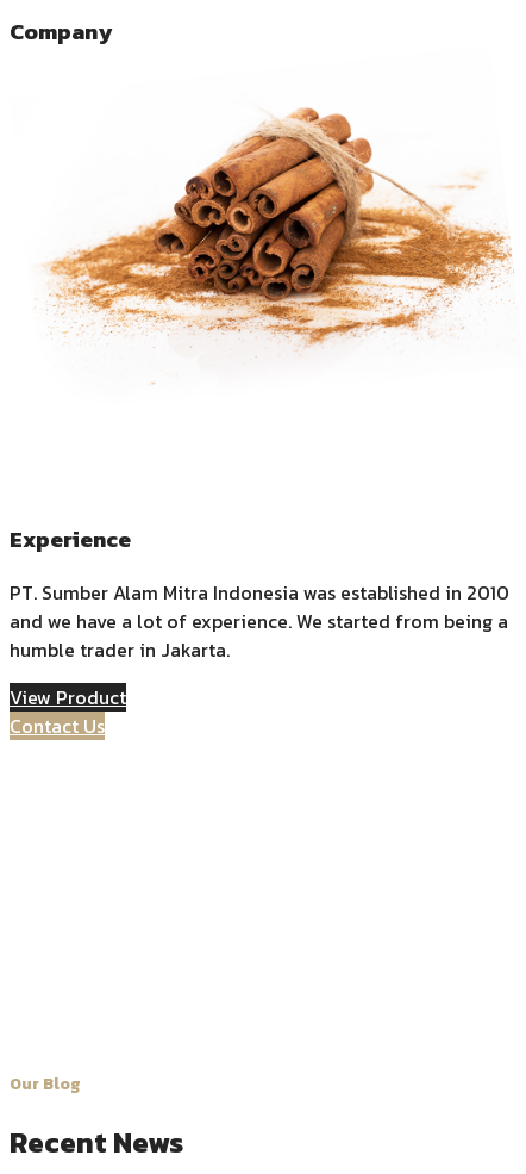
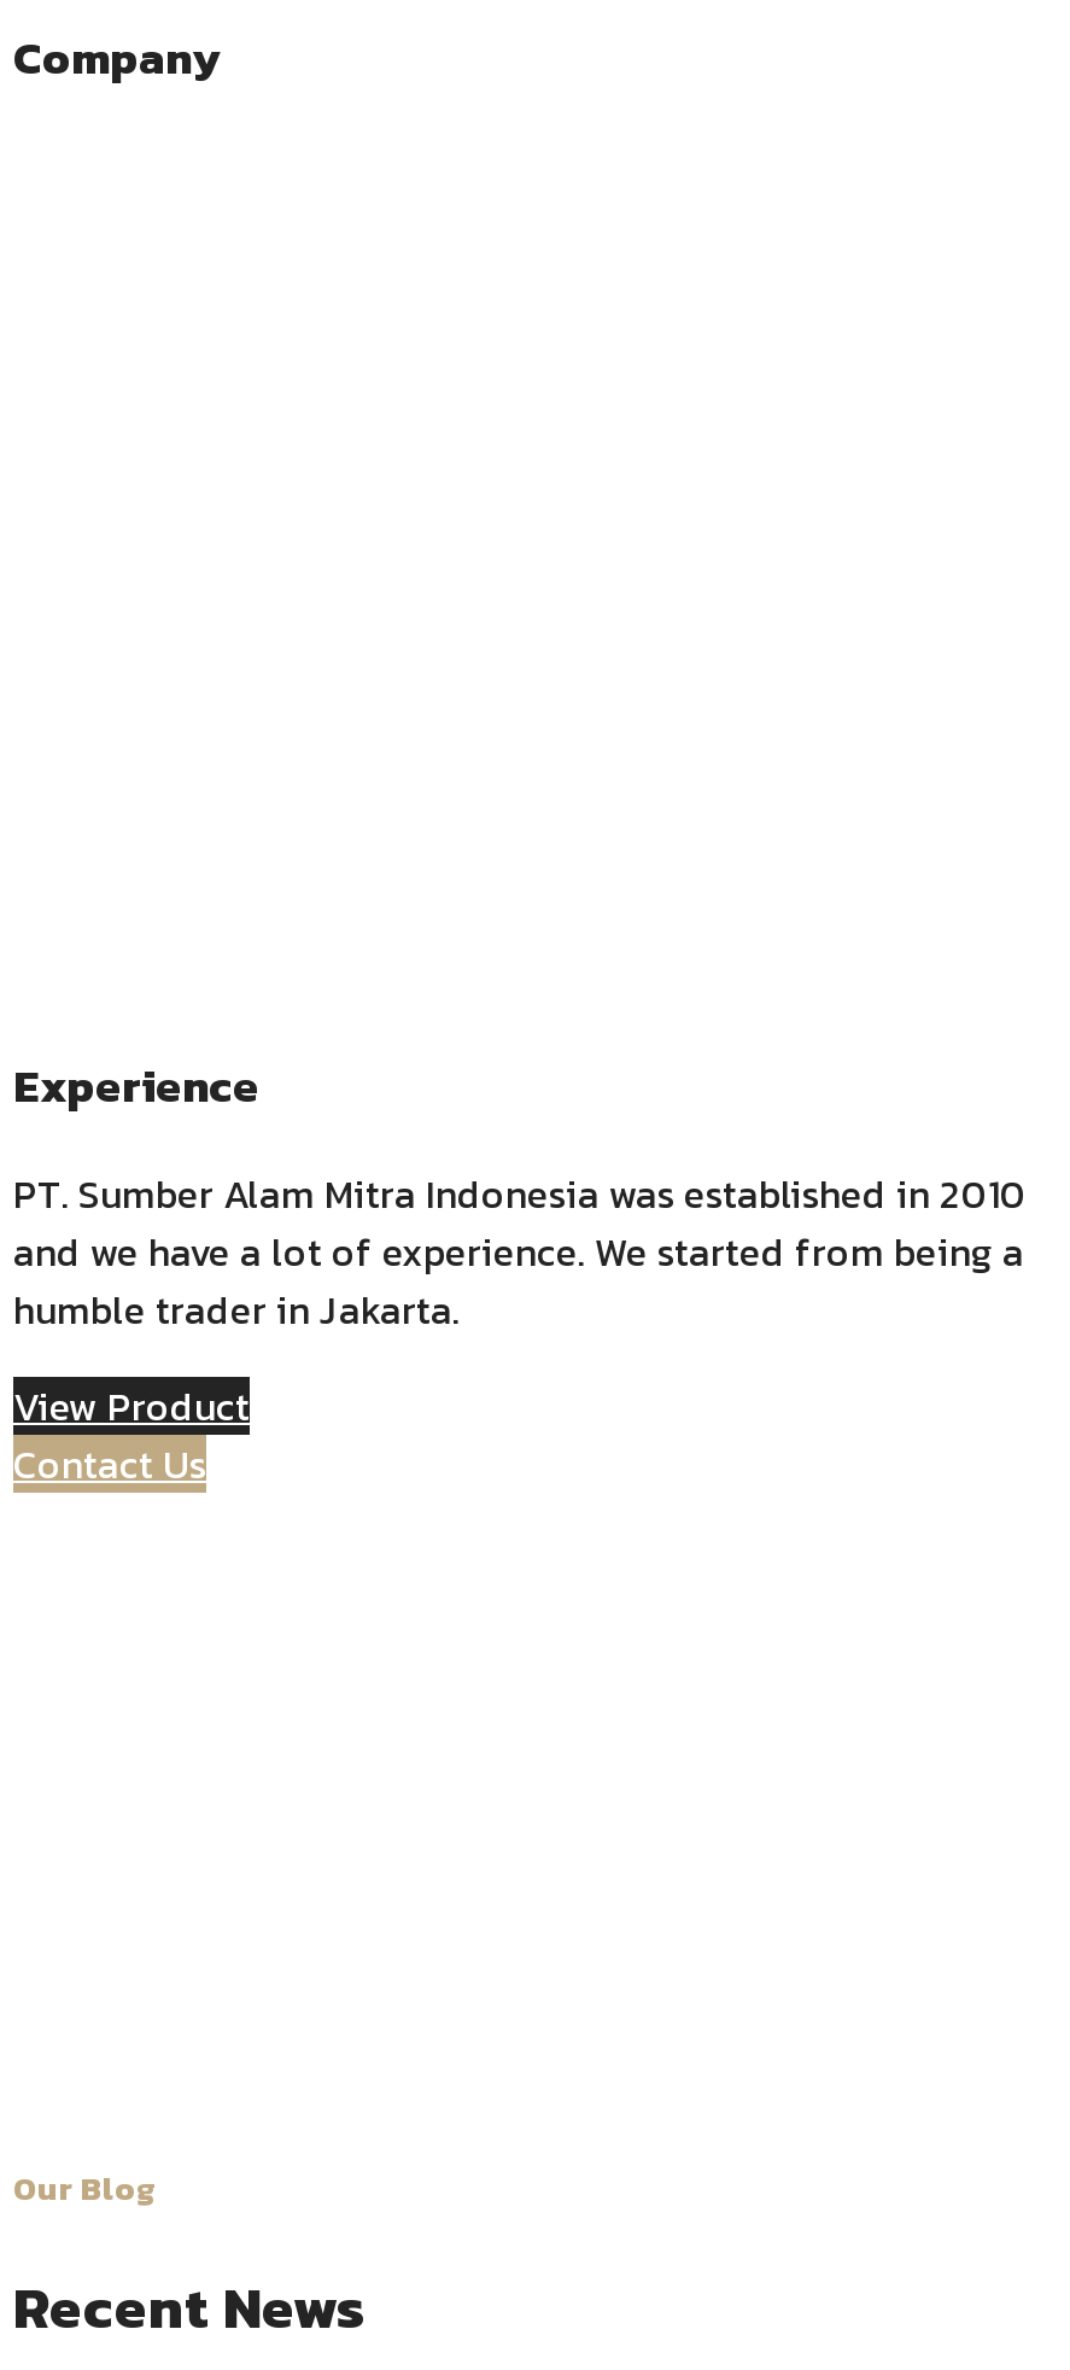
[42,107,513,352] [image] -> none

